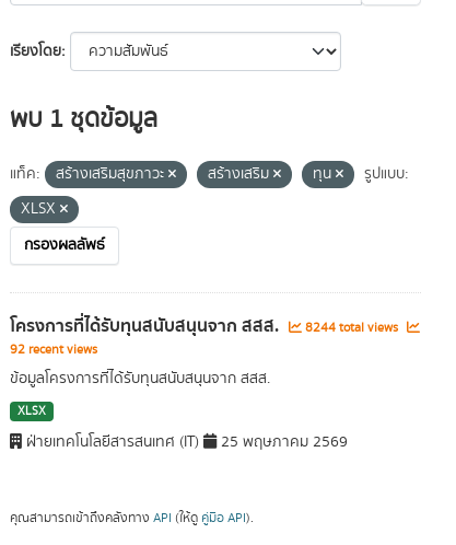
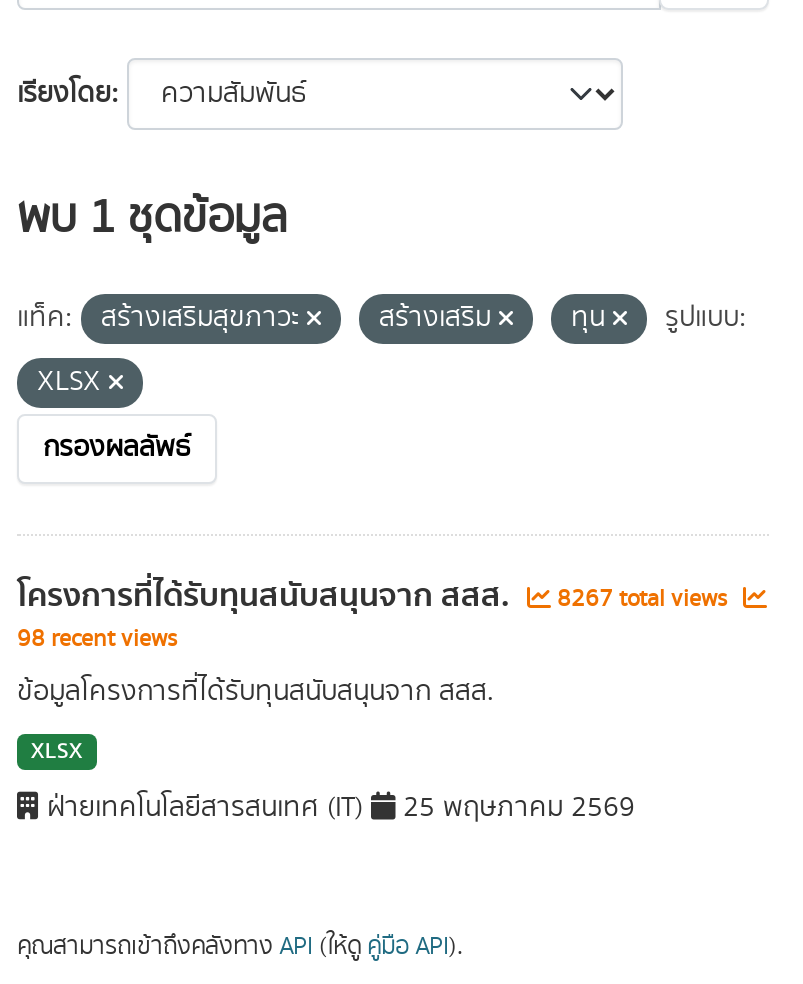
[10,312,401,340] โครงการที่ได้รับทุนสนับสนุนจาก สสส. 8244 total views -> [17,570,733,622] โครงการที่ได้รับทุนสนับสนุนจาก สสส. 8267 total views
[10,340,97,359] 92 recent views -> [17,622,177,656] 98 recent views

